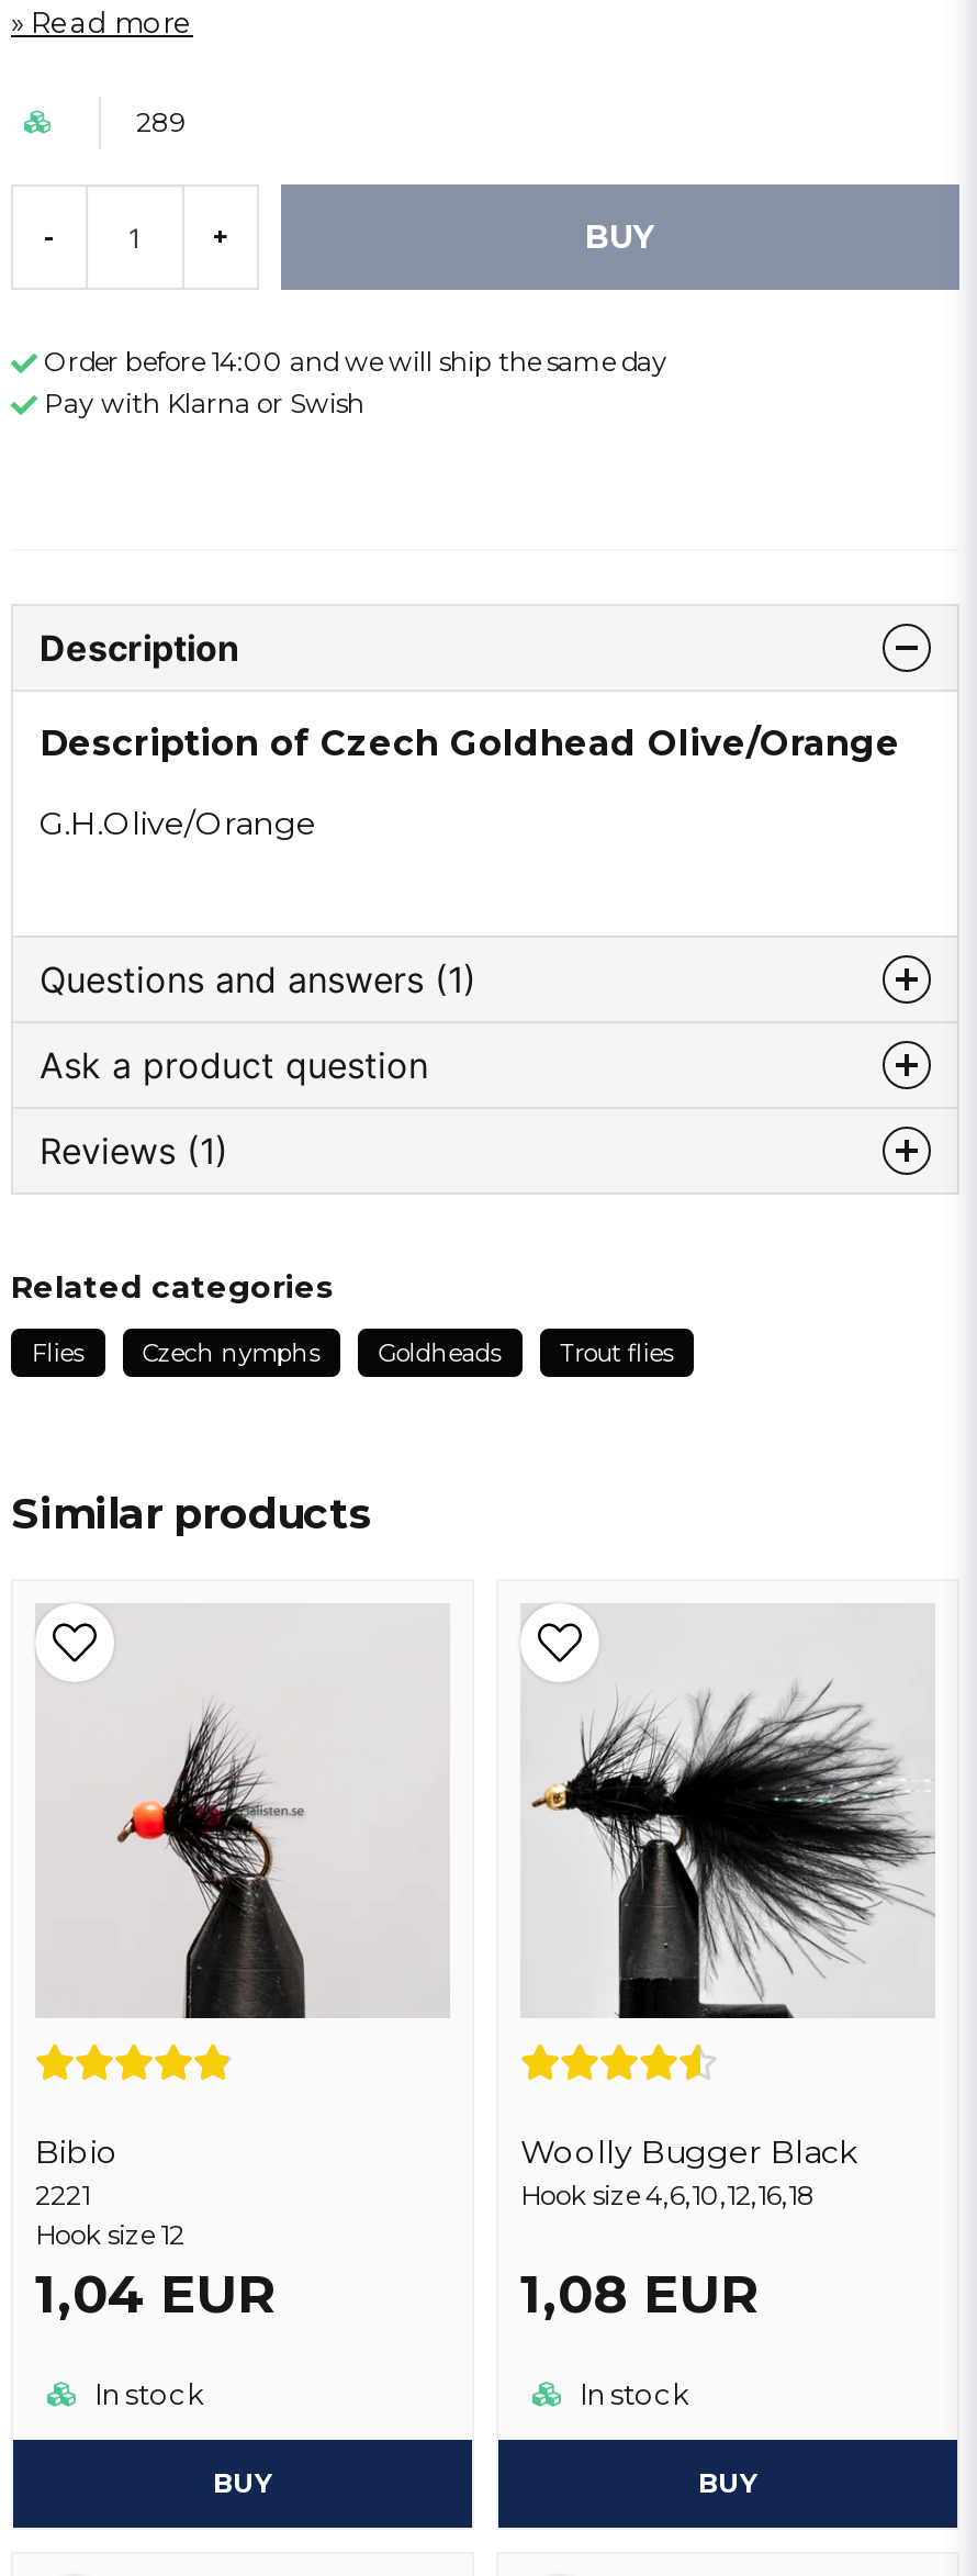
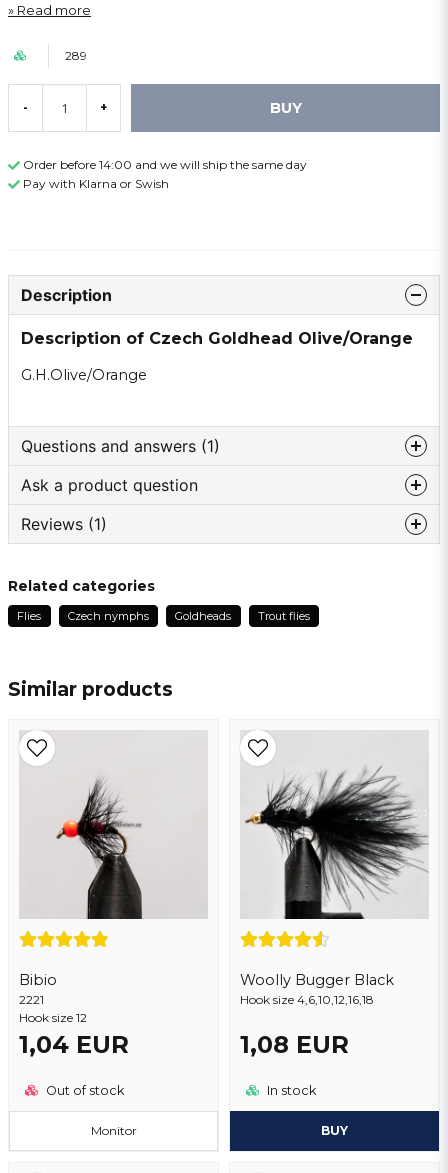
[88,2379,202,2412] In stock -> [43,1083,124,1098] Out of stock
[213,2467,272,2500] BUY -> [90,1123,136,1138] Monitor

